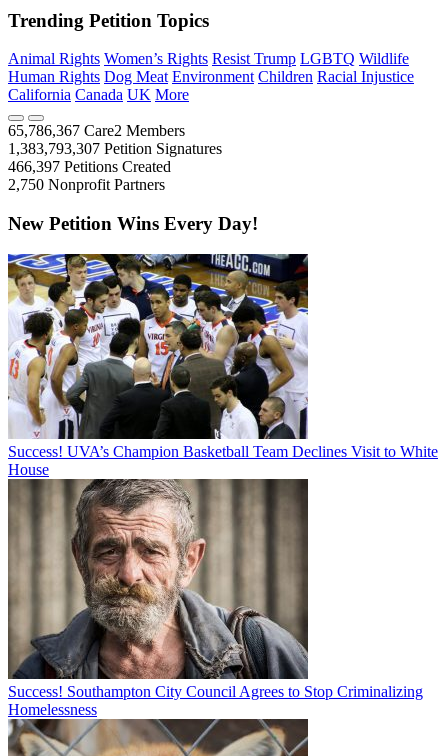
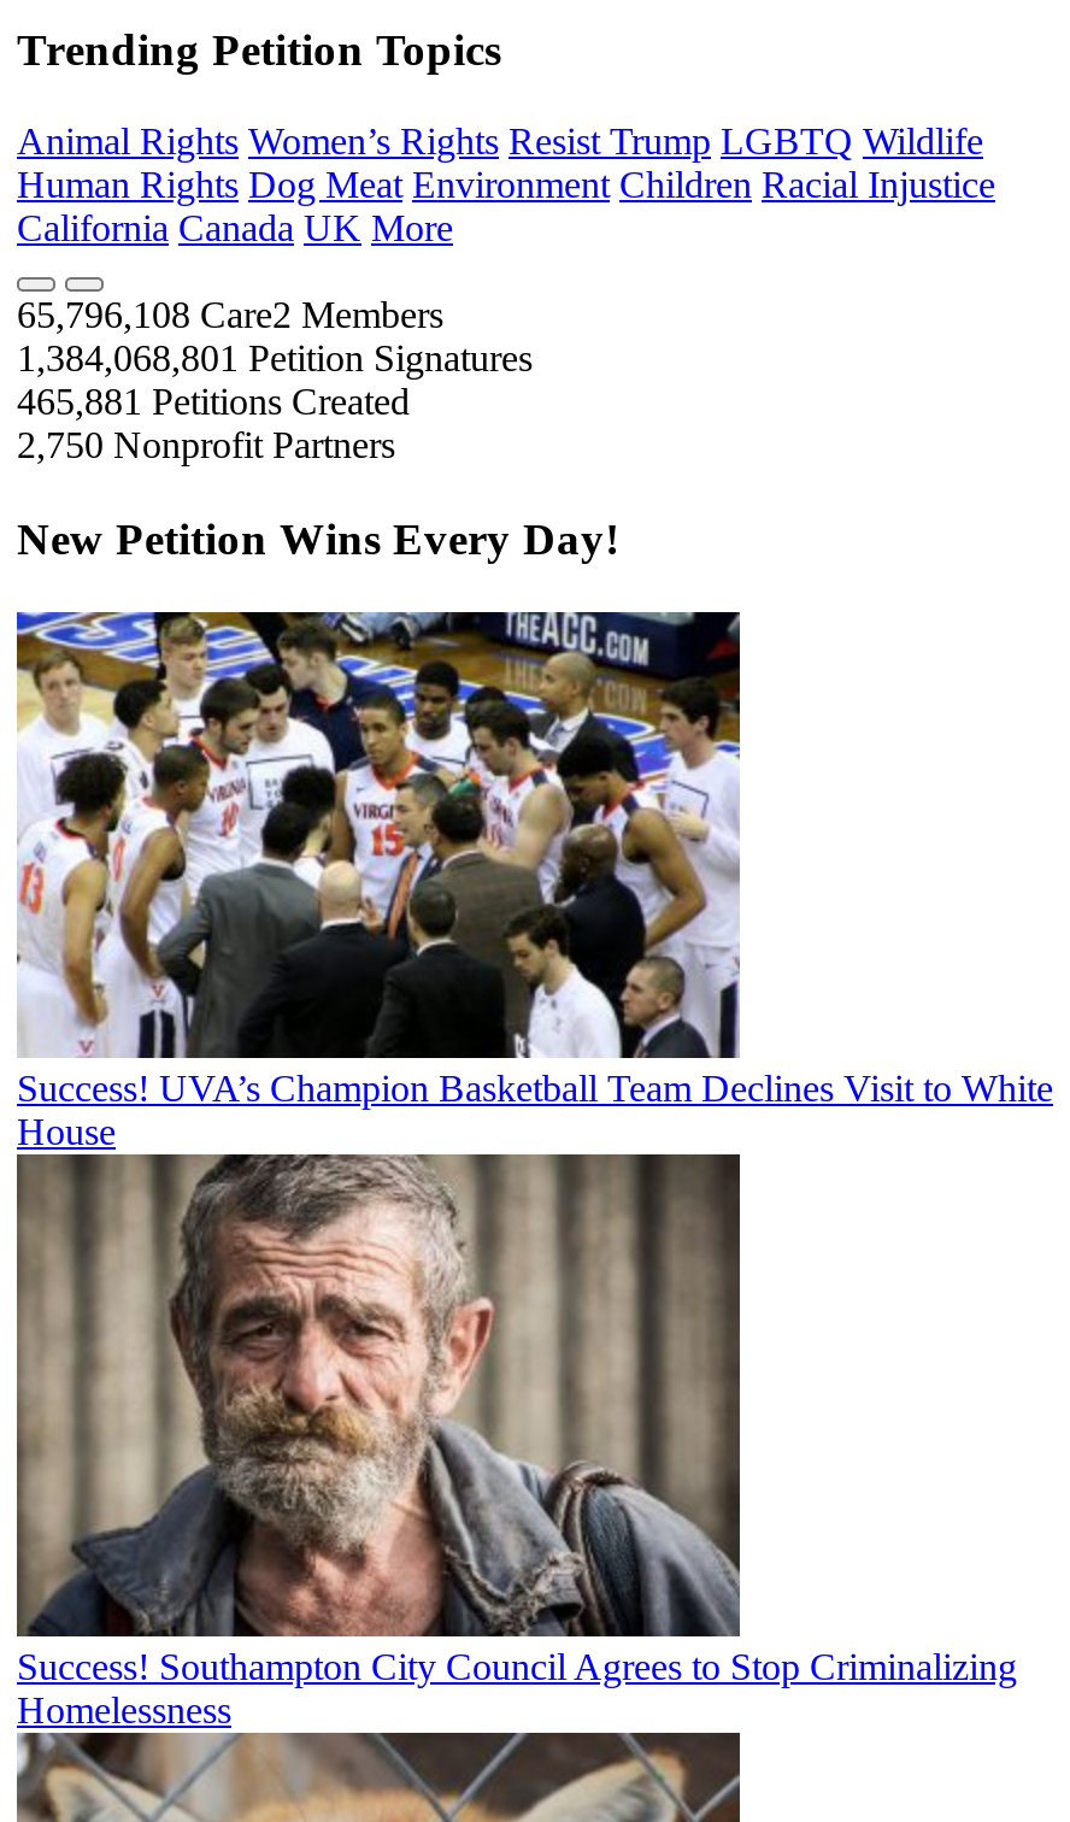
[8,122,185,139] 65,786,367 Care2 Members -> [17,295,443,336] 65,796,108 Care2 Members
[8,140,222,157] 1,383,793,307 Petition Signatures -> [17,338,533,379] 1,384,068,801 Petition Signatures
[8,158,171,175] 466,397 Petitions Created -> [17,382,410,423] 465,881 Petitions Created

